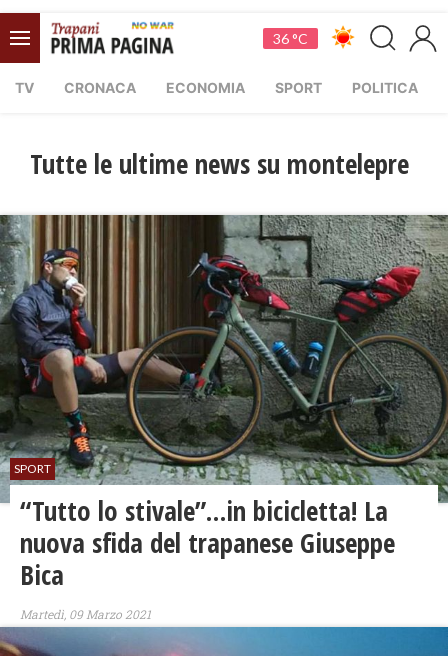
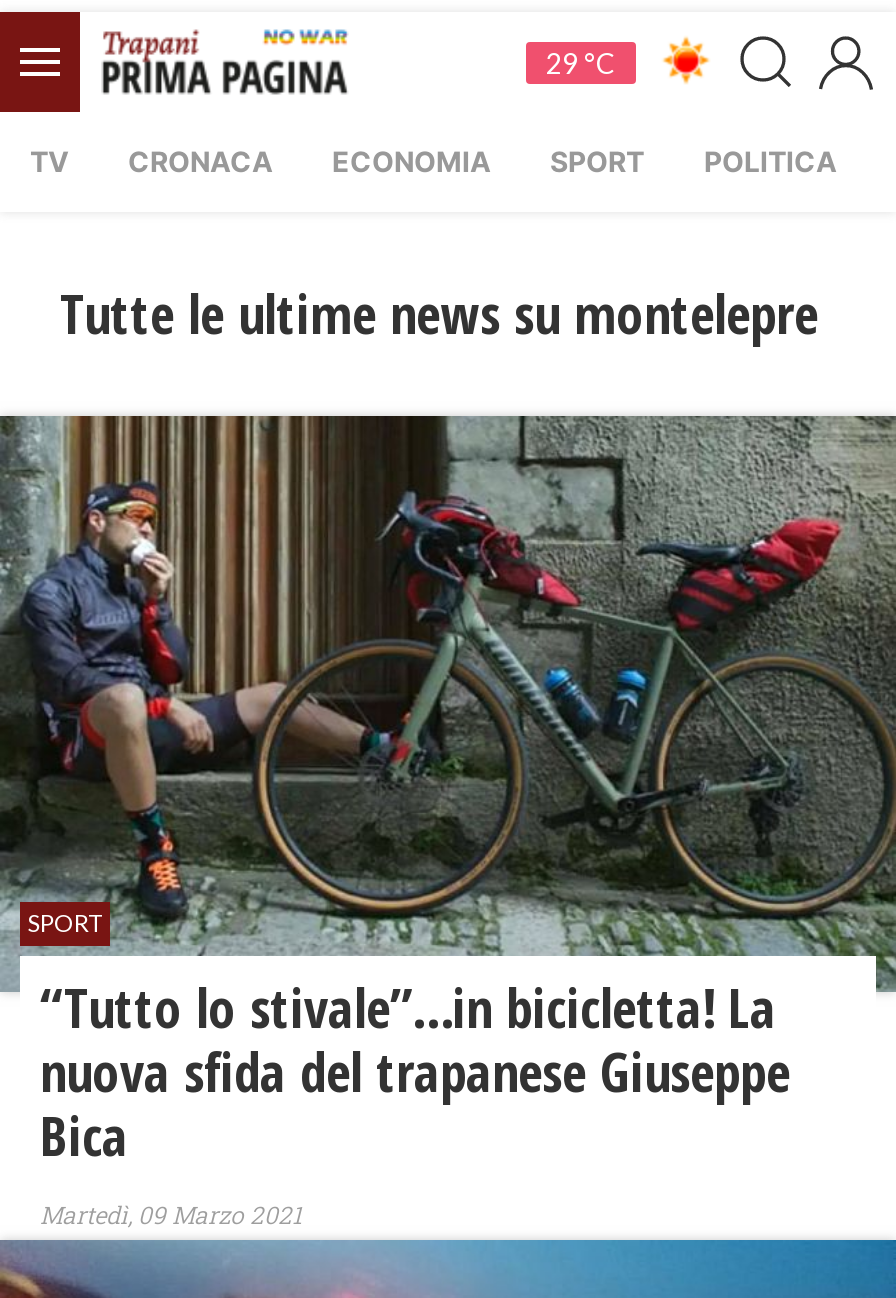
[273,29,308,46] 36 °C -> [546,45,616,79] 29 °C

